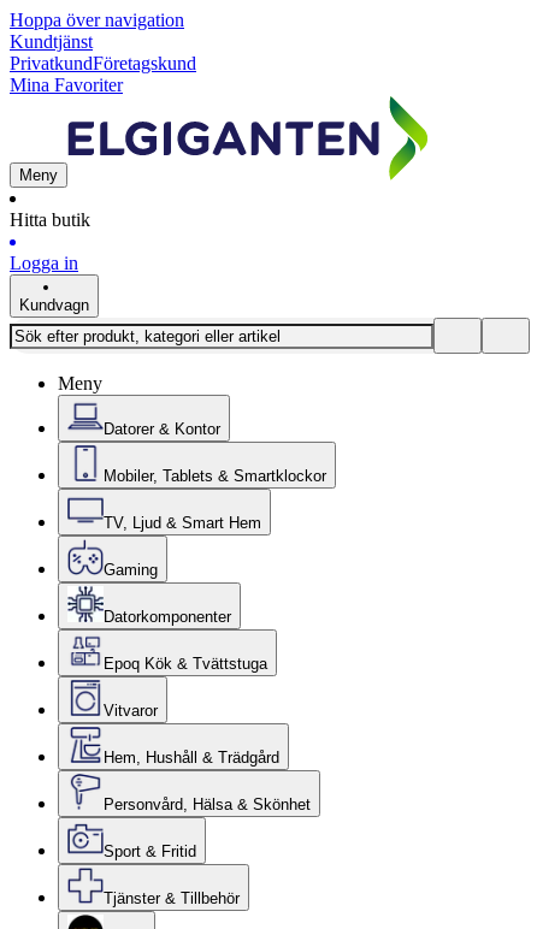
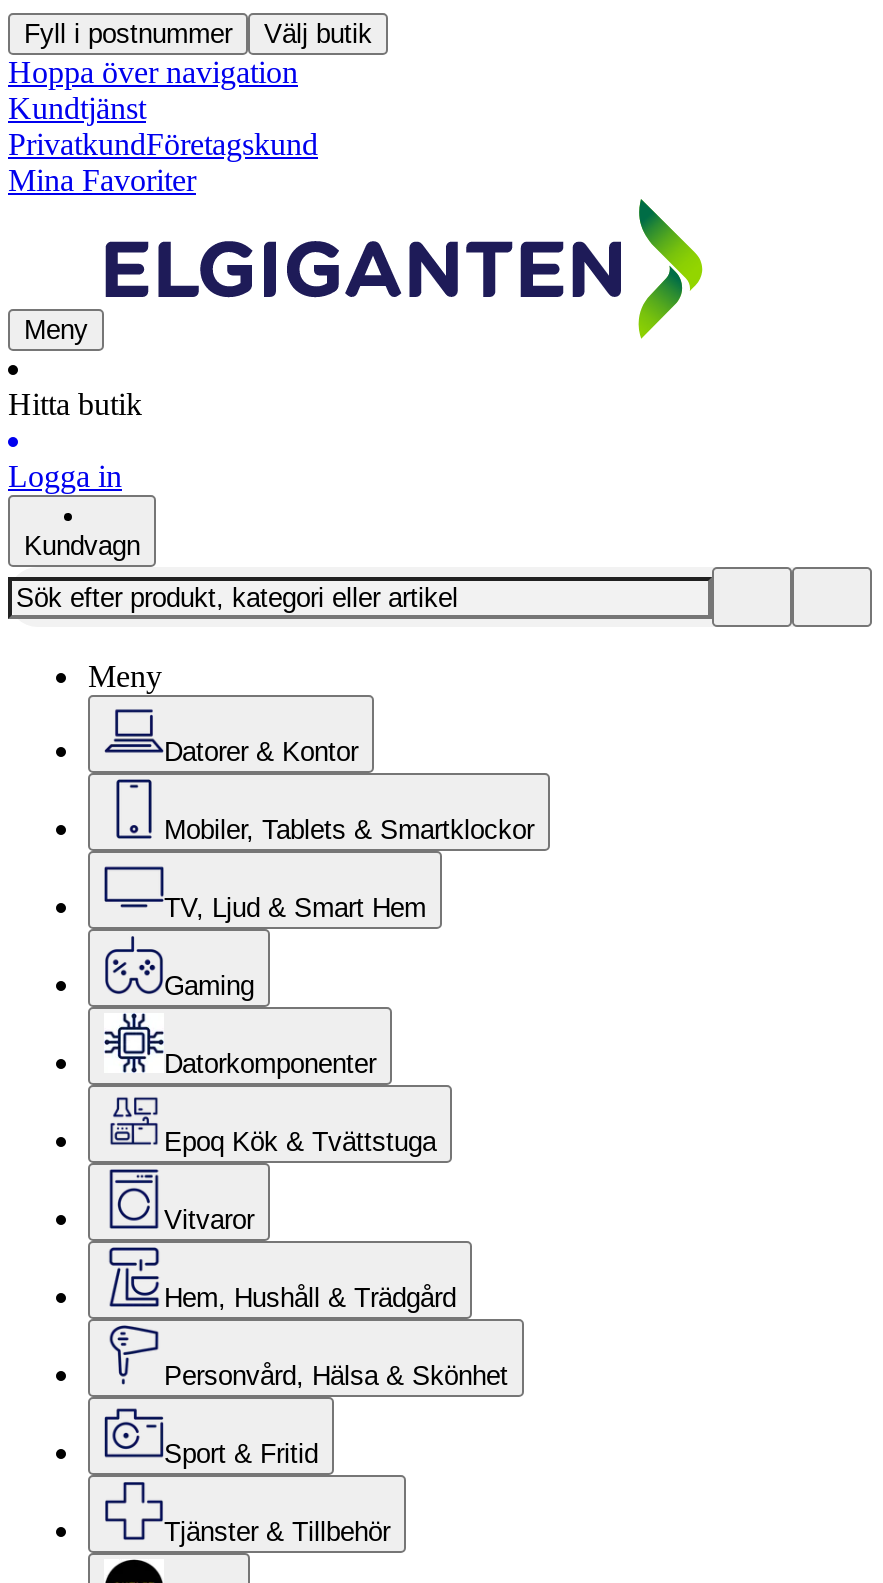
none -> [24,19,372,49] Fyll i postnummer | Välj butik

